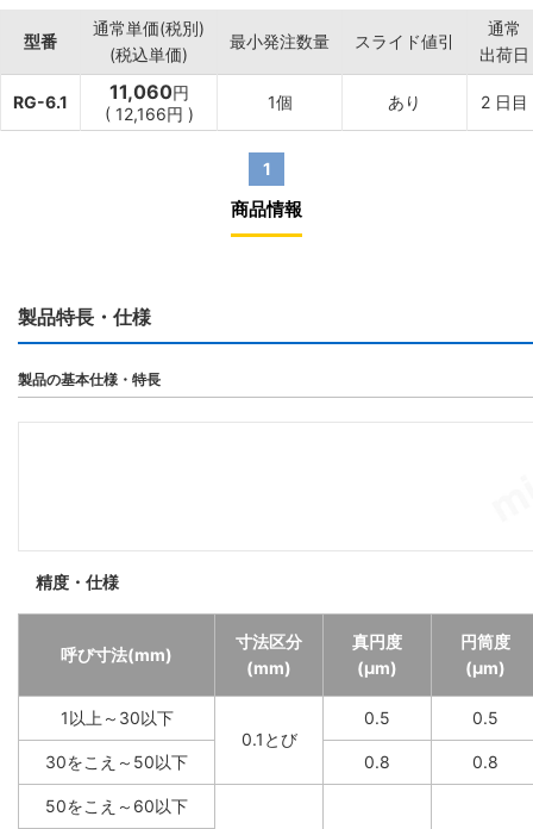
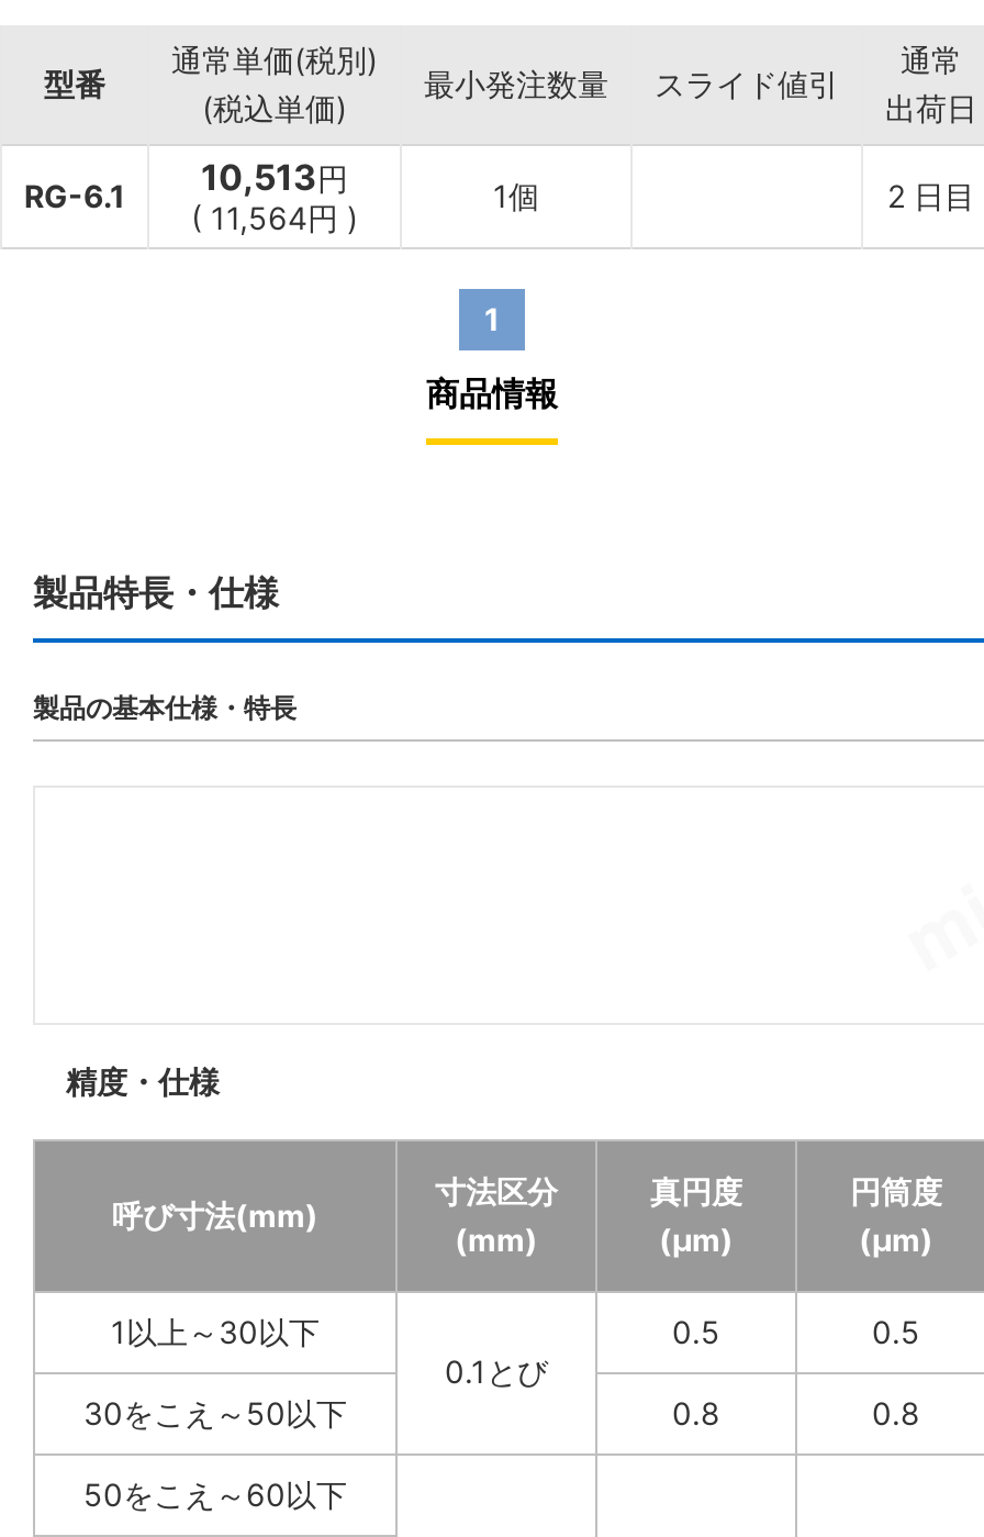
[109,79,189,103] 11,060円 -> [201,154,348,198] 10,513円
[388,91,421,111] あり -> none
[104,103,193,123] ( 12,166円 ) -> [191,198,358,235] ( 11,564円 )

